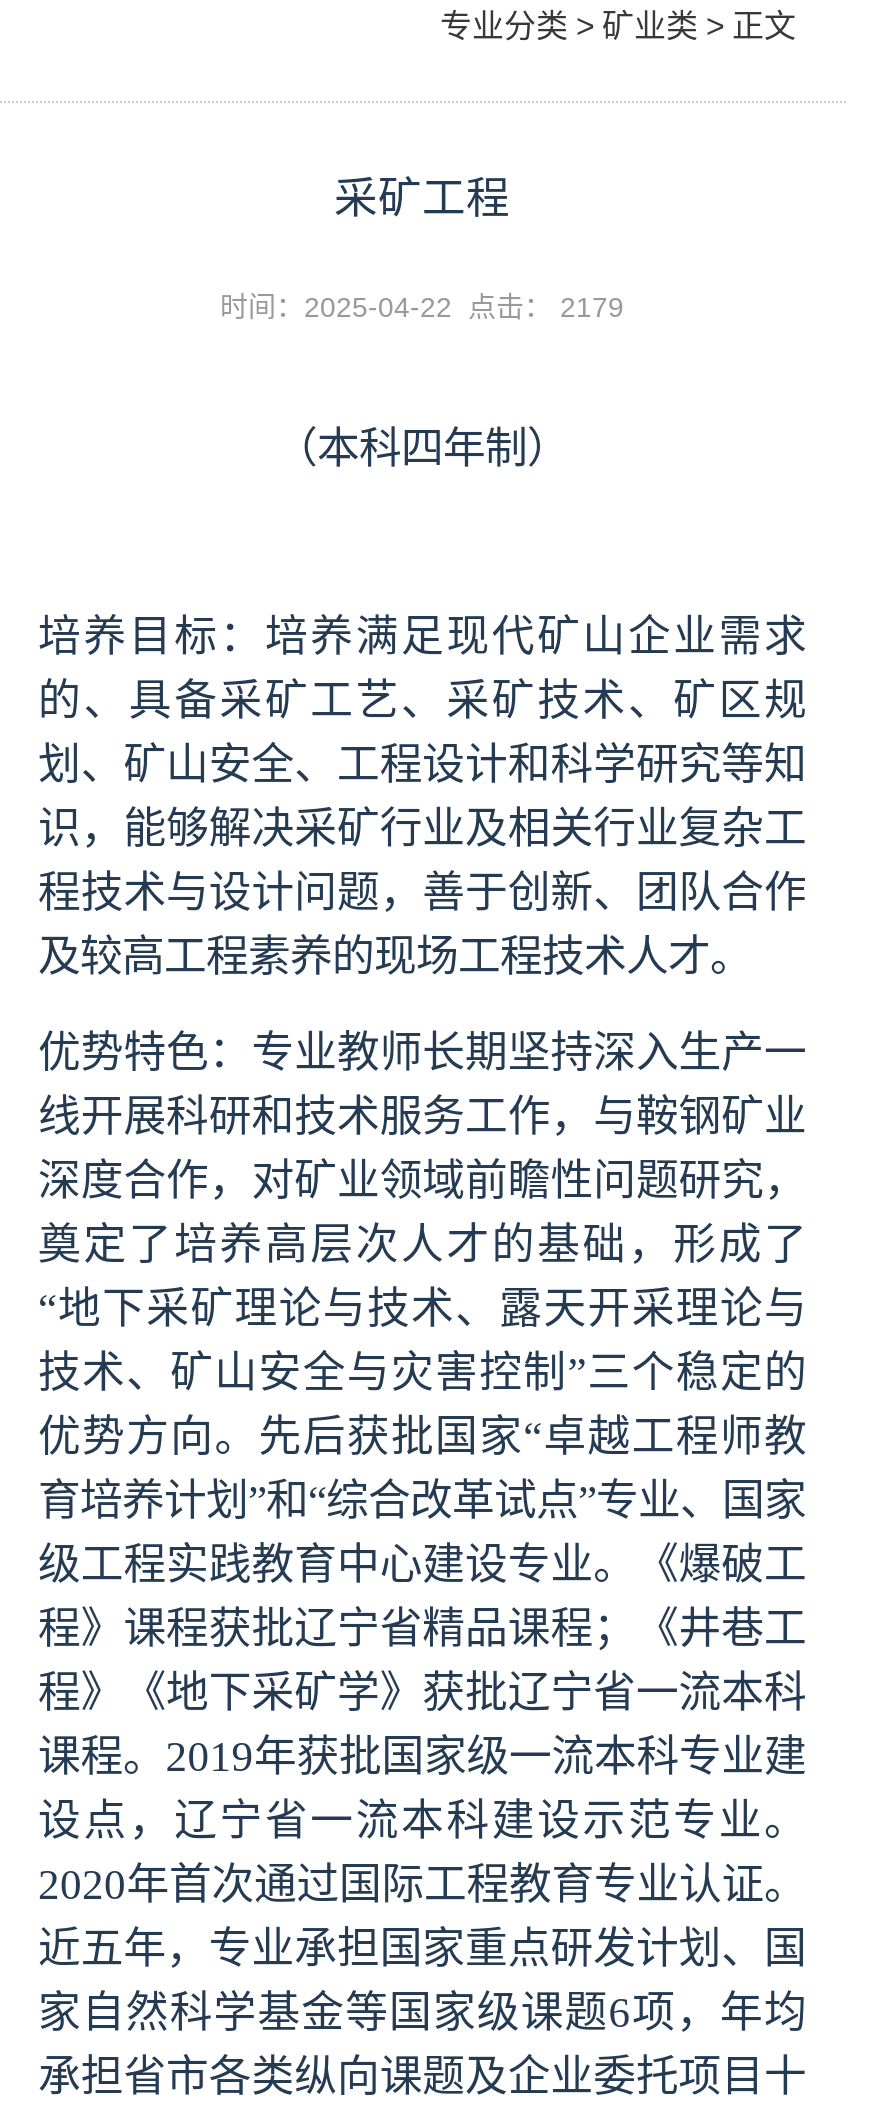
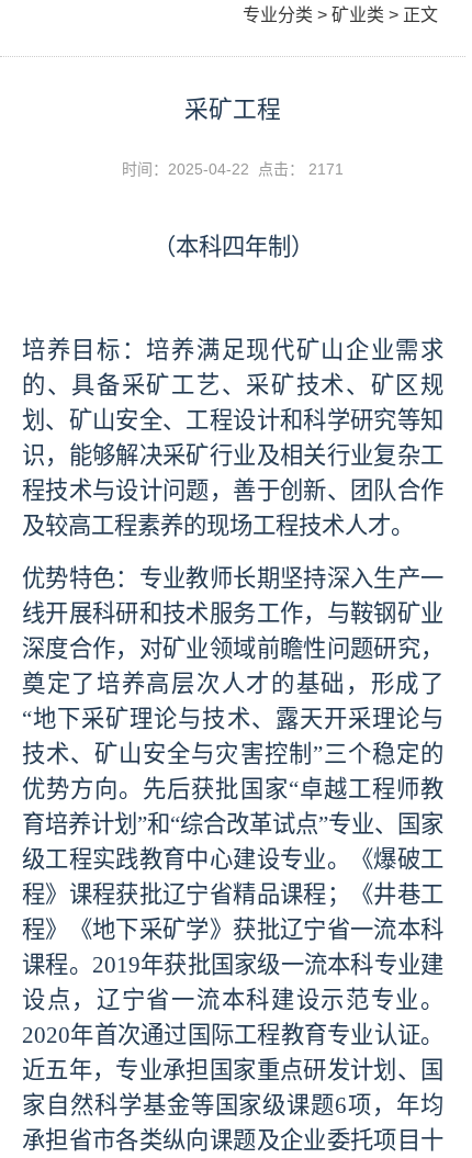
[220,291,624,323] 时间：2025-04-22 点击：2179 -> [122,160,344,178] 时间：2025-04-22 点击：2171

